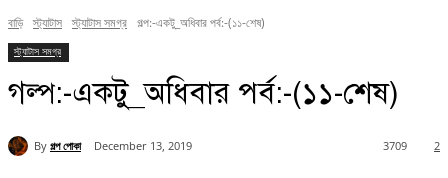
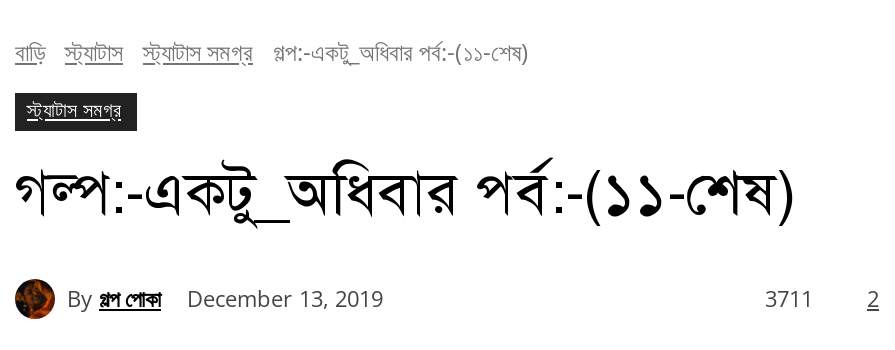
[383,138,440,153] 3709 2 -> [765,283,879,313] 3711 2

